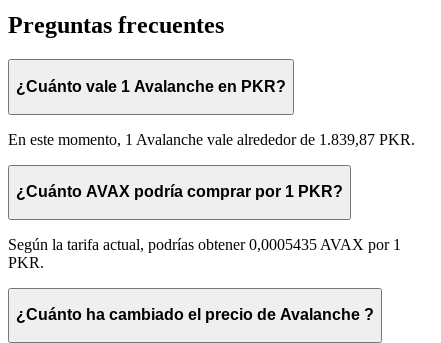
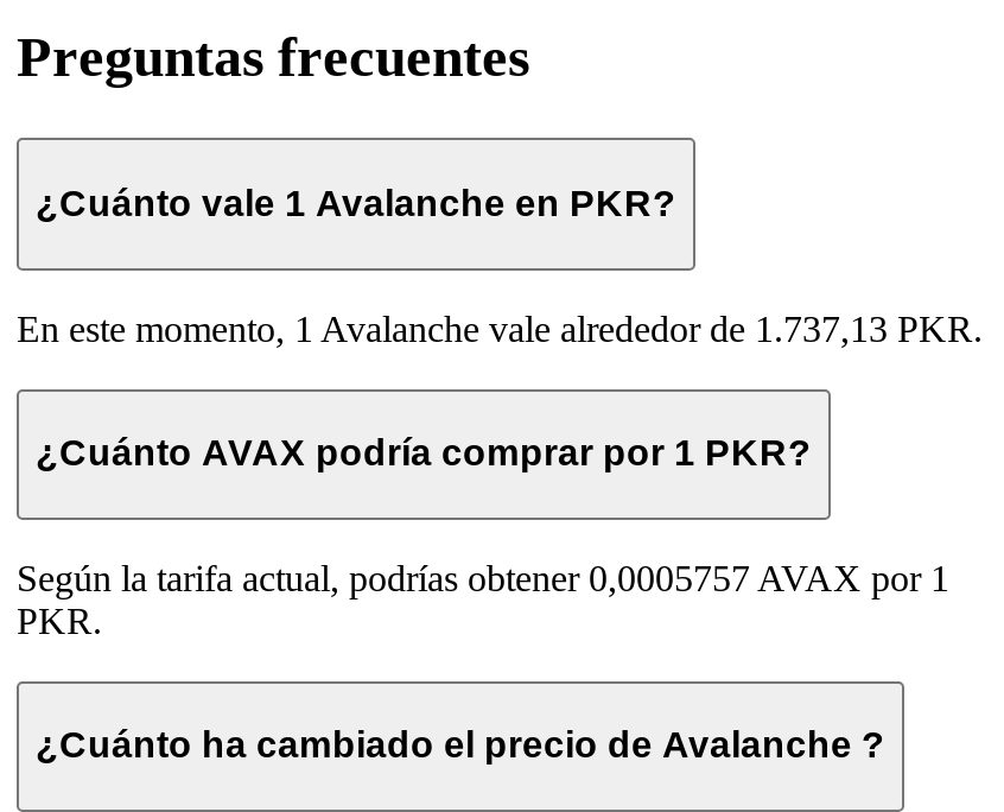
[8,130,415,147] En este momento, 1 Avalanche vale alrededor de 1.839,87 PKR. -> [17,307,983,348] En este momento, 1 Avalanche vale alrededor de 1.737,13 PKR.
[8,236,401,253] Según la tarifa actual, podrías obtener 0,0005435 AVAX por 1 -> [17,557,949,598] Según la tarifa actual, podrías obtener 0,0005757 AVAX por 1

